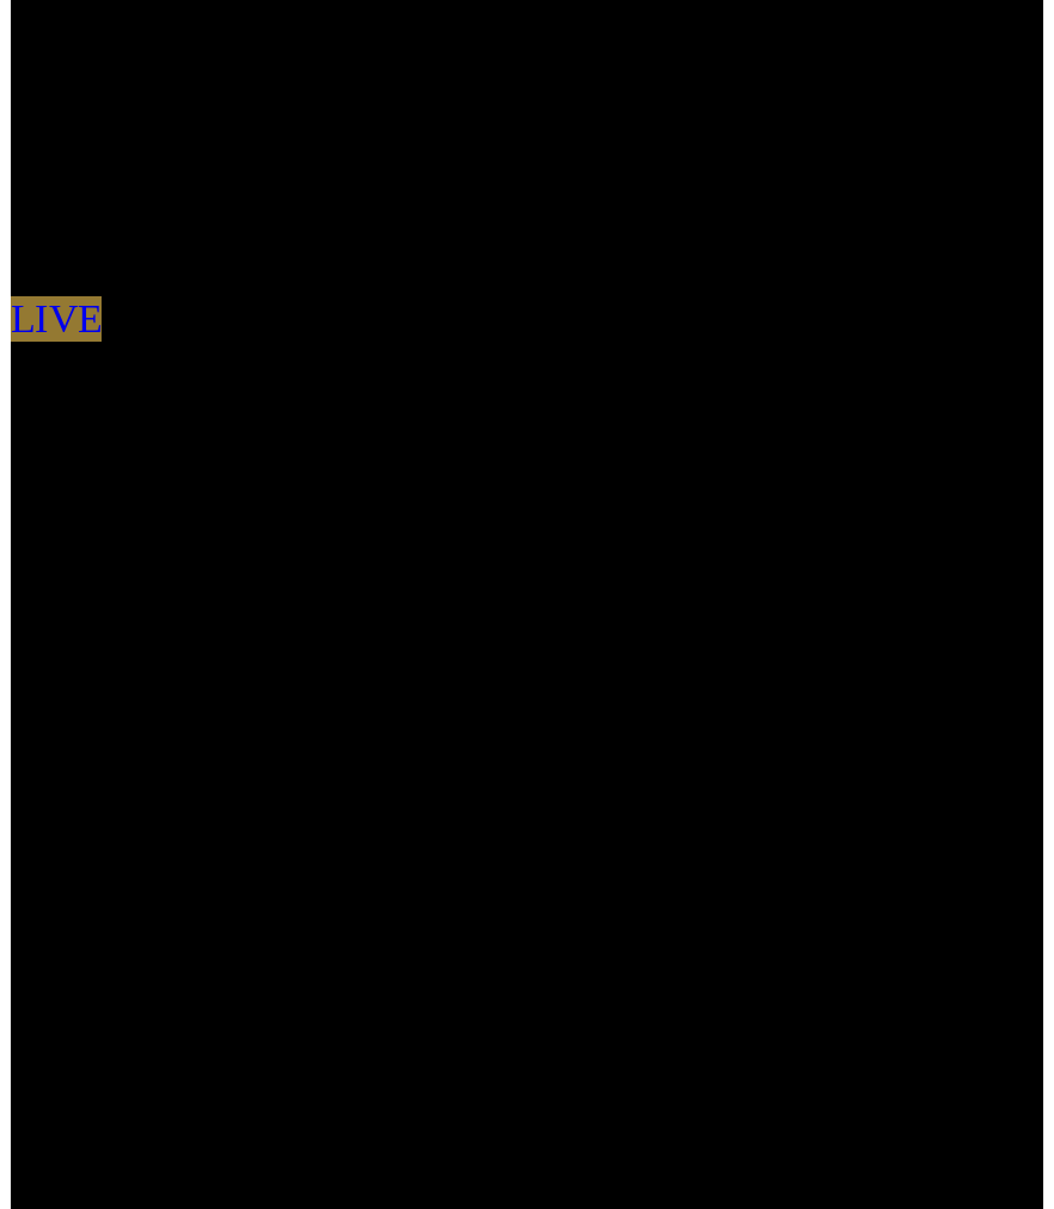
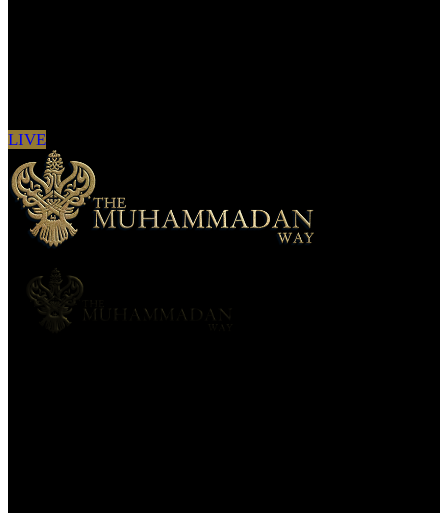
none -> [11,150,314,247] [image]

